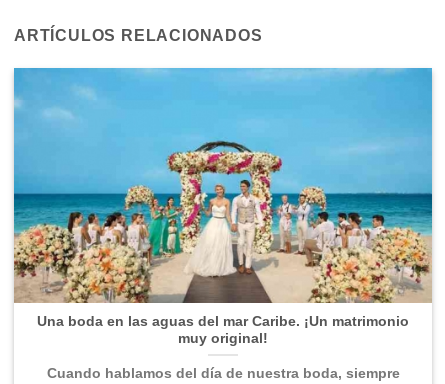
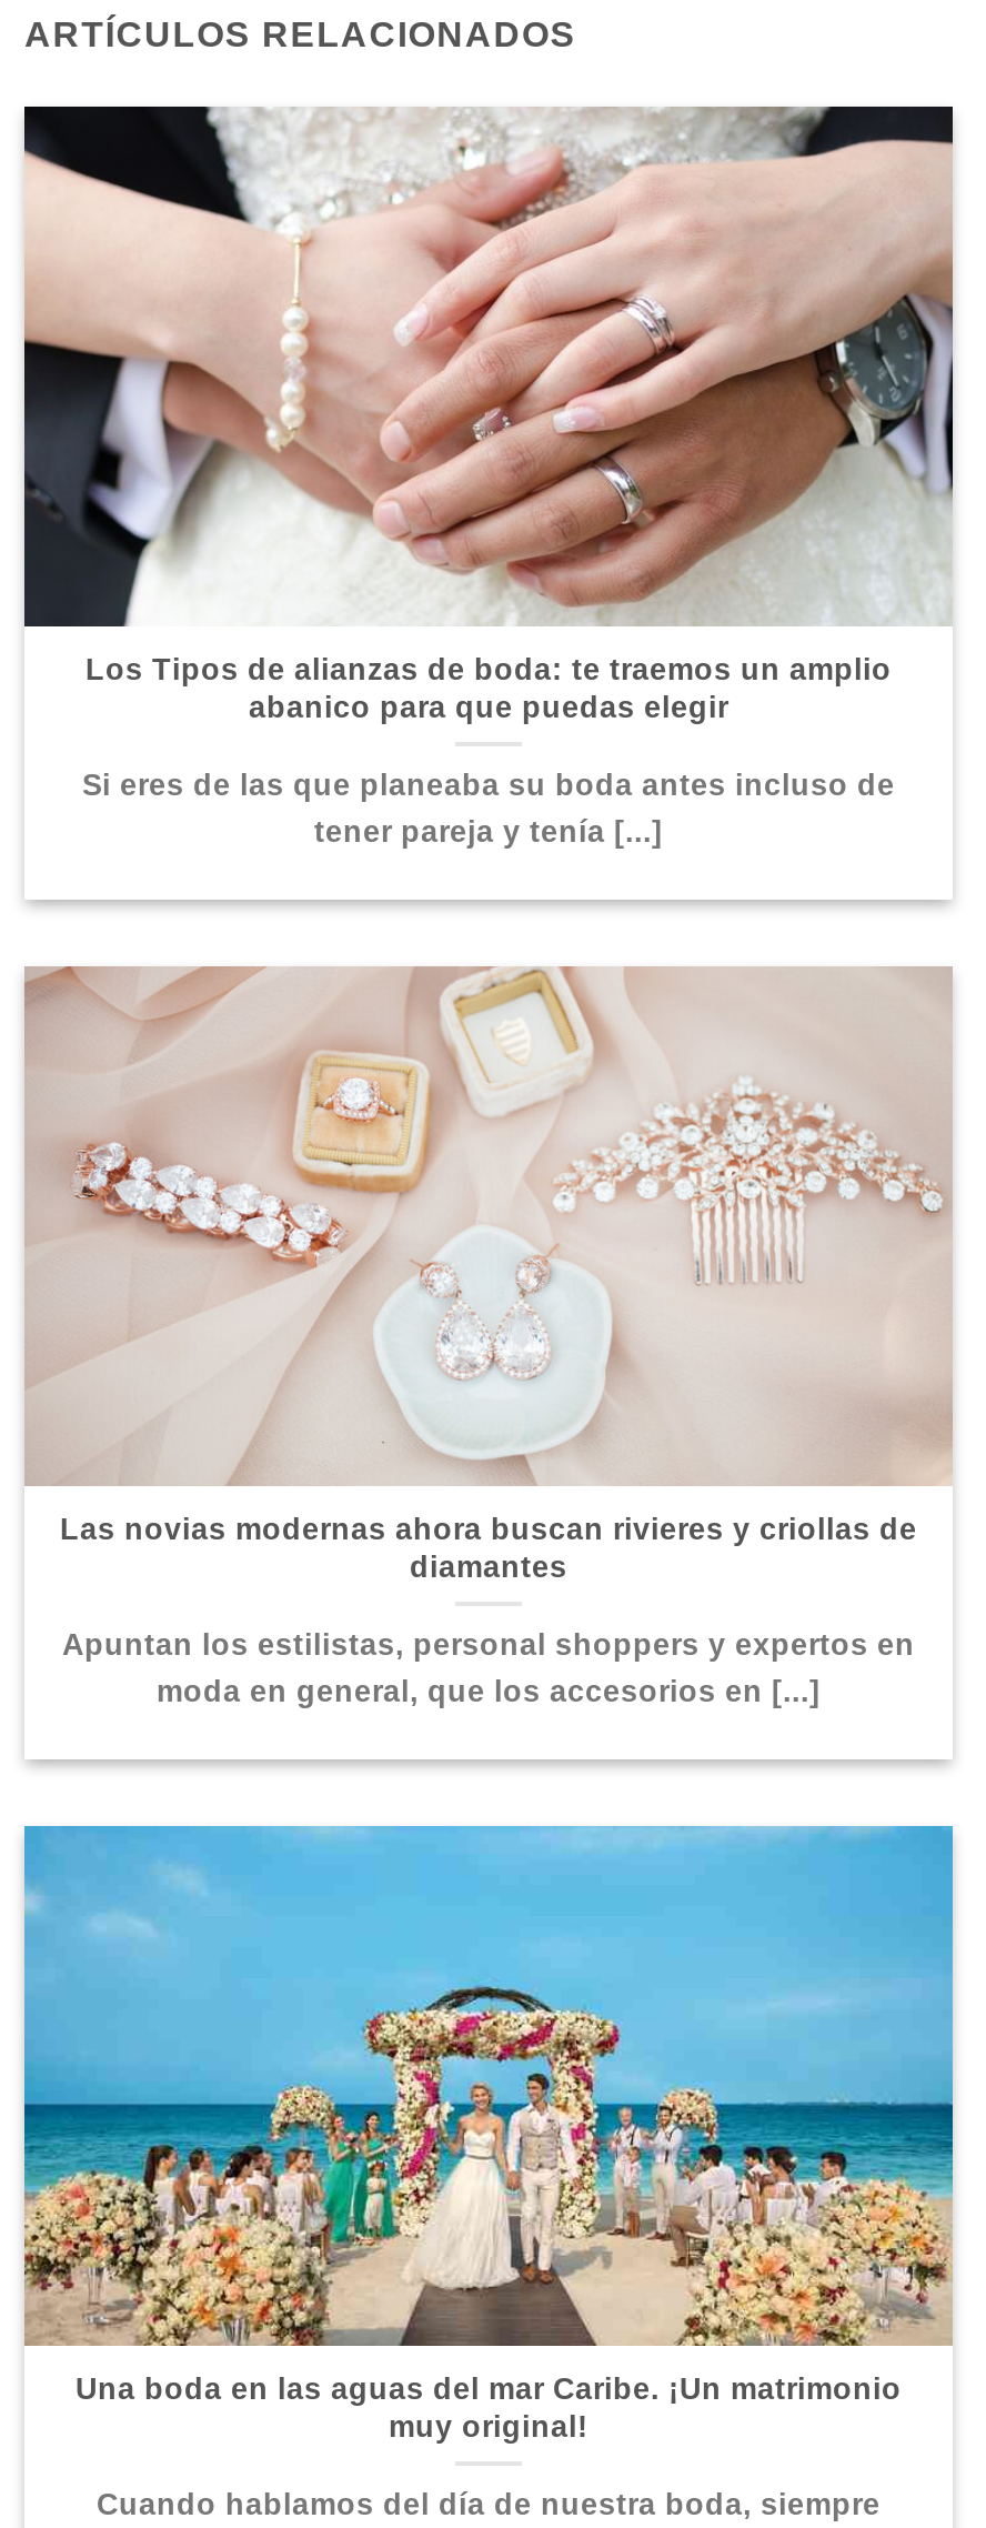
none -> [22,104,955,849] [image] | Los Tipos de alianzas de boda: te traemos un amplio | abanico para que puedas elegir | Si eres de las que planeaba su boda antes incluso de | tener pareja y tenía [...]
none -> [22,964,953,1708] [image] | Las novias modernas ahora buscan rivieres y criollas de | diamantes | Apuntan los estilistas, personal shoppers y expertos en | moda en general, que los accesorios en [...]

